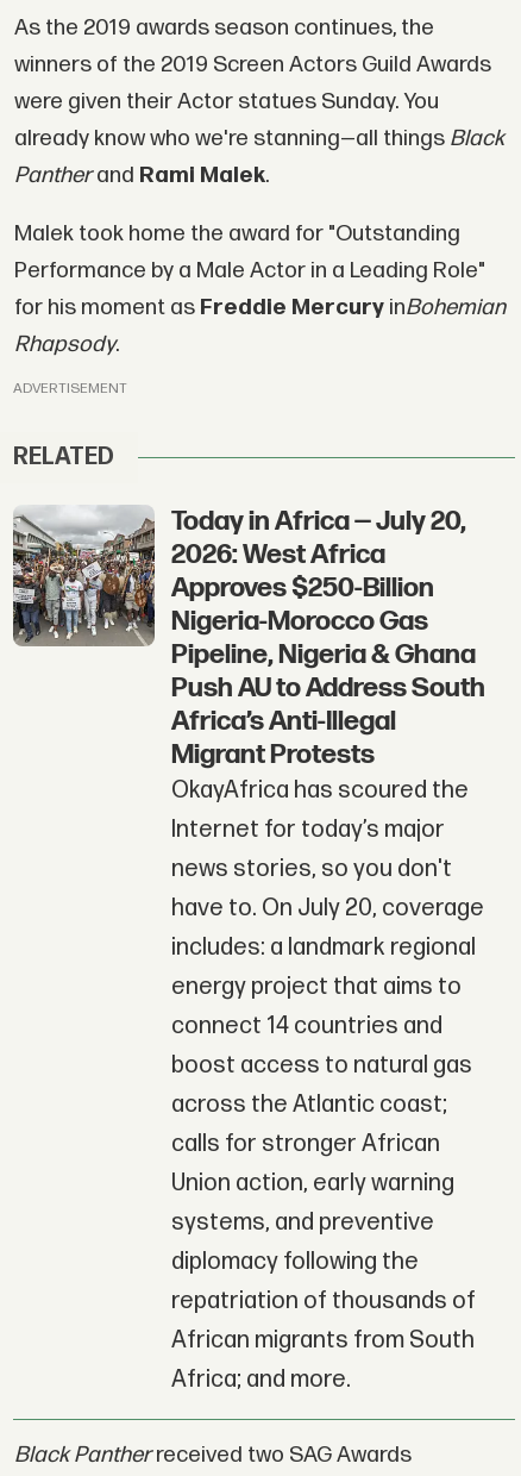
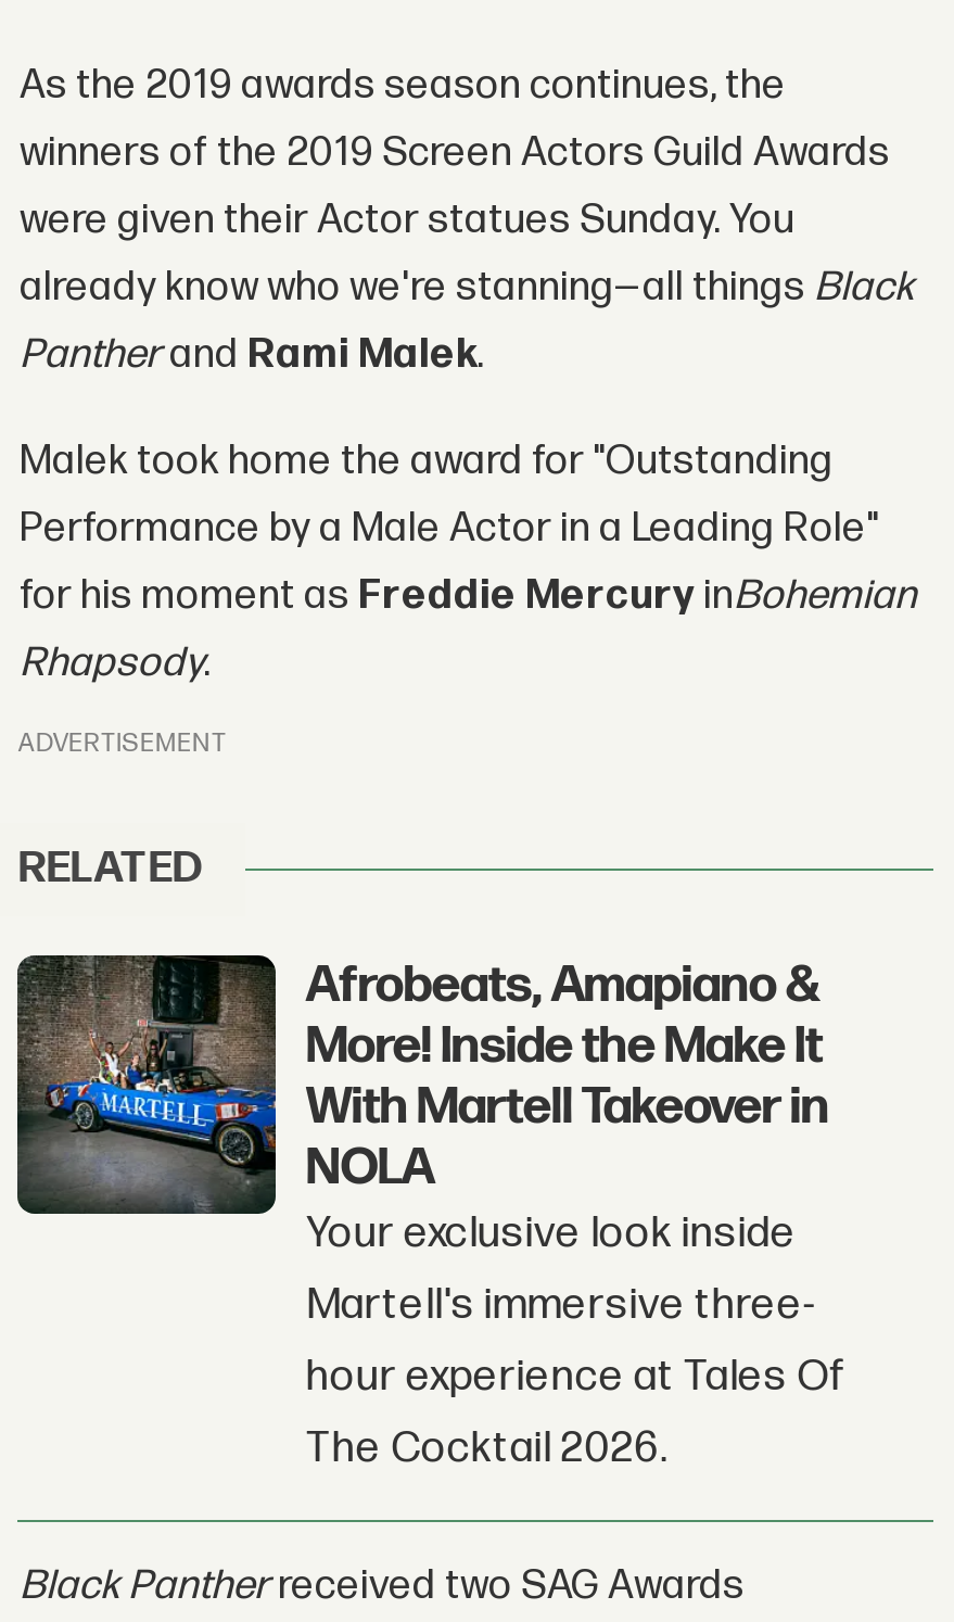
[12,505,485,1394] [image] | Today in Africa — July 20, | 2026: West Africa | Approves $250-Billion | Nigeria-Morocco Gas | Pipeline, Nigeria & Ghana | Push AU to Address South | Africa’s Anti-Illegal | Migrant Protests | OkayAfrica has scoured the | Internet for today’s major | news stories, so you don't | have to. On July 20, coverage | includes: a landmark regional | energy project that aims to | connect 14 countries and | boost access to natural gas | across the Atlantic coast; | calls for stronger African | Union action, early warning | systems, and preventive | diplomacy following the | repatriation of thousands of | African migrants from South | Africa; and more. -> [15,953,846,1475] [image] | Afrobeats, Amapiano & | More! Inside the Make It | With Martell Takeover in | NOLA | Your exclusive look inside | Martell's immersive three- | hour experience at Tales Of | The Cocktail 2026.

